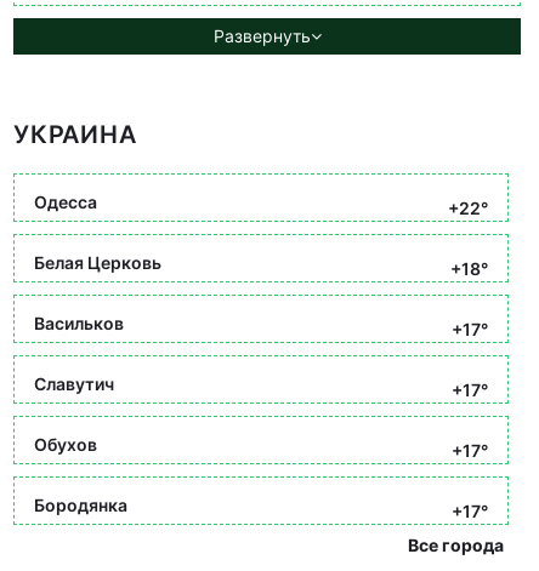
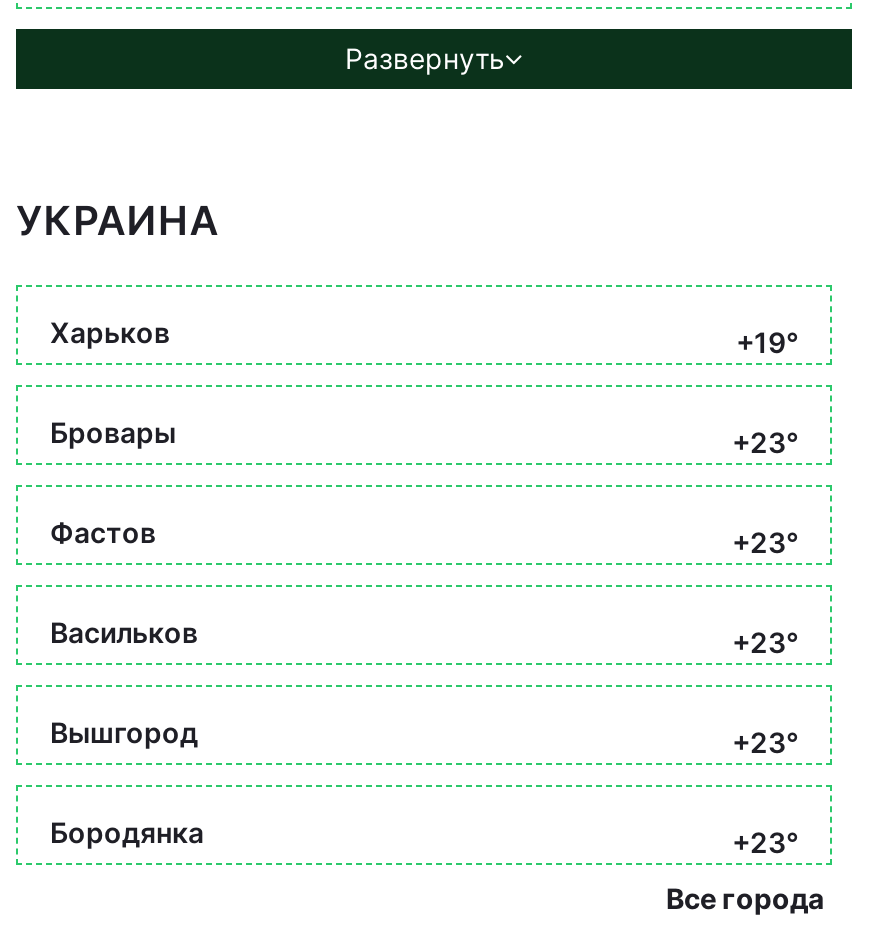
[34,191,488,279] Одесса | +22° | Белая Церковь | +18° -> [50,314,798,559] Харьков | +19° | Бровары | +23° | Фастов | +23°
[34,319,488,461] +17° | Славутич | +17° | Обухов | +17° -> [50,625,798,759] +23° | Вышгород | +23°
moved [34,312,124,333] -> [50,614,198,648]: Васильков
[452,501,488,521] +17° -> [732,825,798,859] +23°

